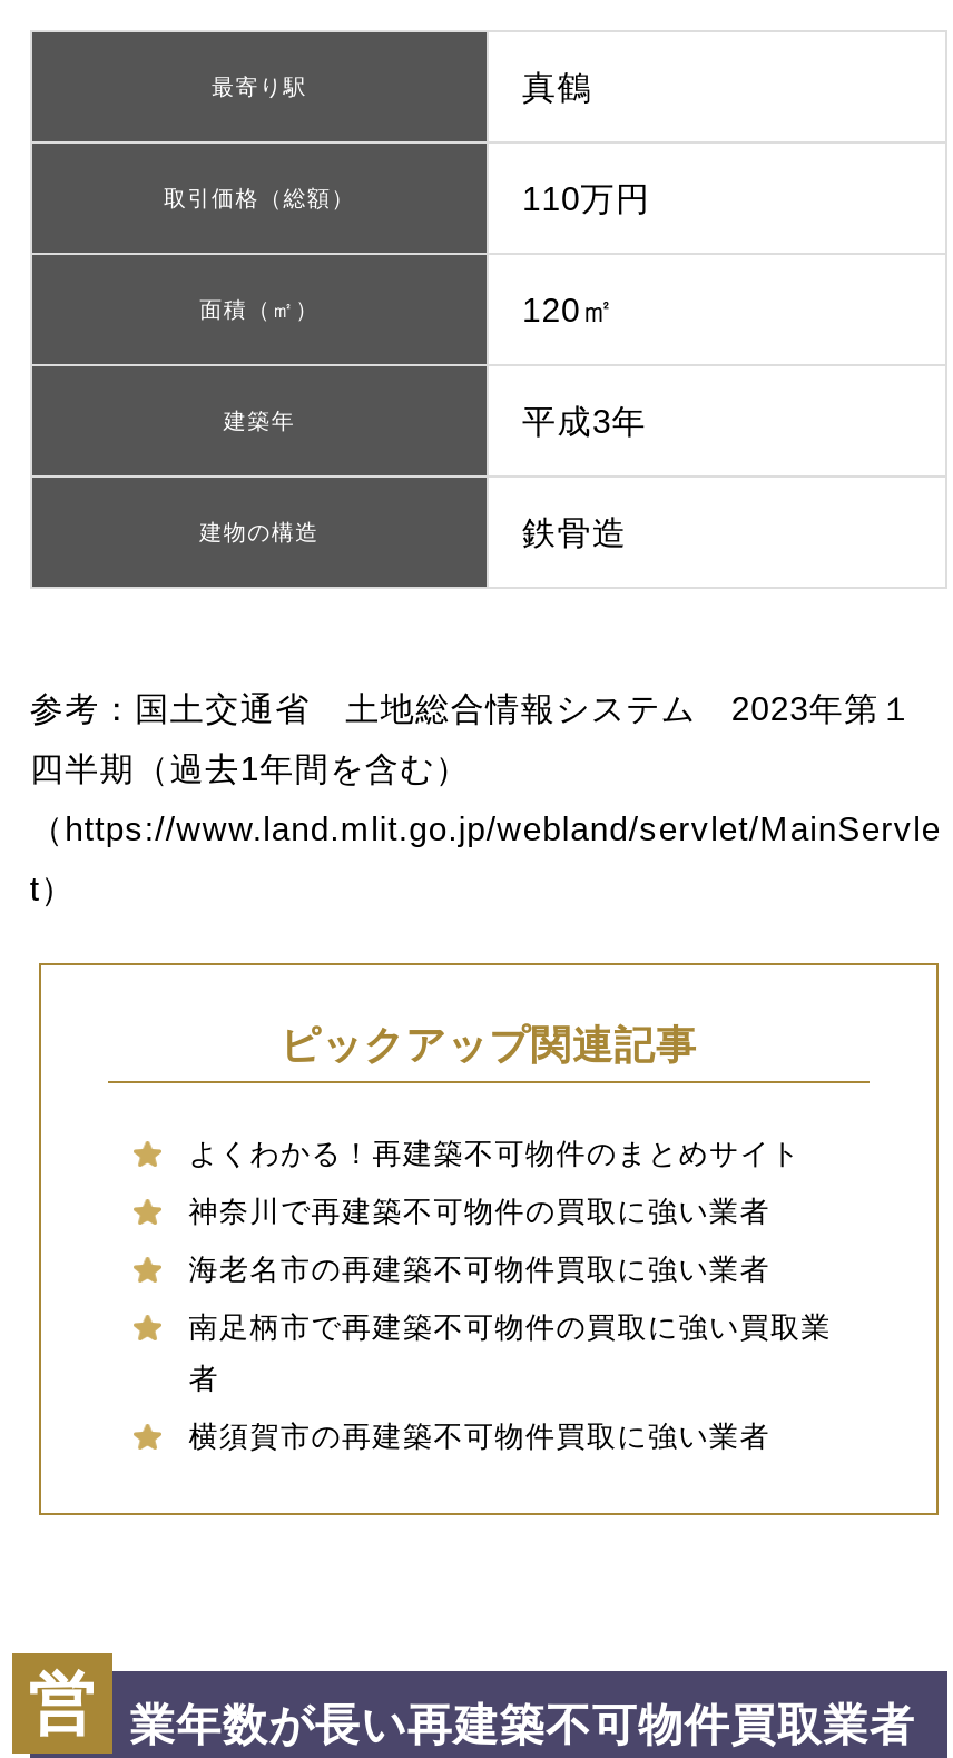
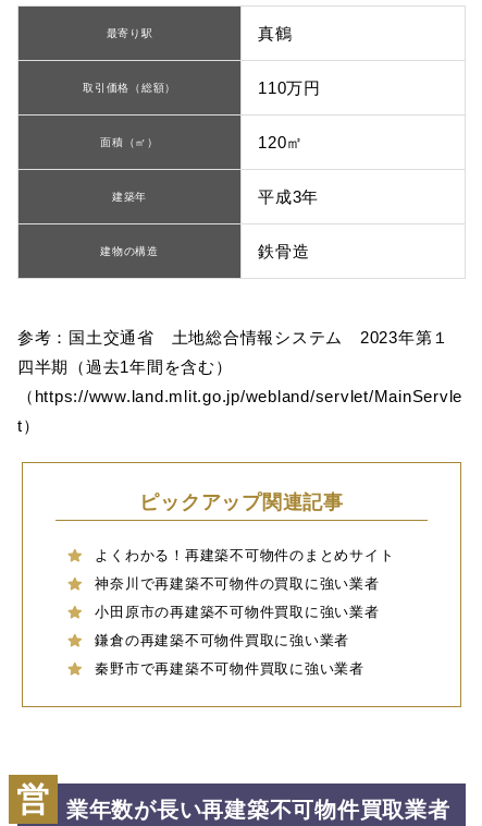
[189,1253,832,1453] 海老名市の再建築不可物件買取に強い業者 | 南足柄市で再建築不可物件の買取に強い買取業 | 者 | 横須賀市の再建築不可物件買取に強い業者 -> [95,604,379,677] 小田原市の再建築不可物件買取に強い業者 | 鎌倉の再建築不可物件買取に強い業者 | 秦野市で再建築不可物件買取に強い業者

